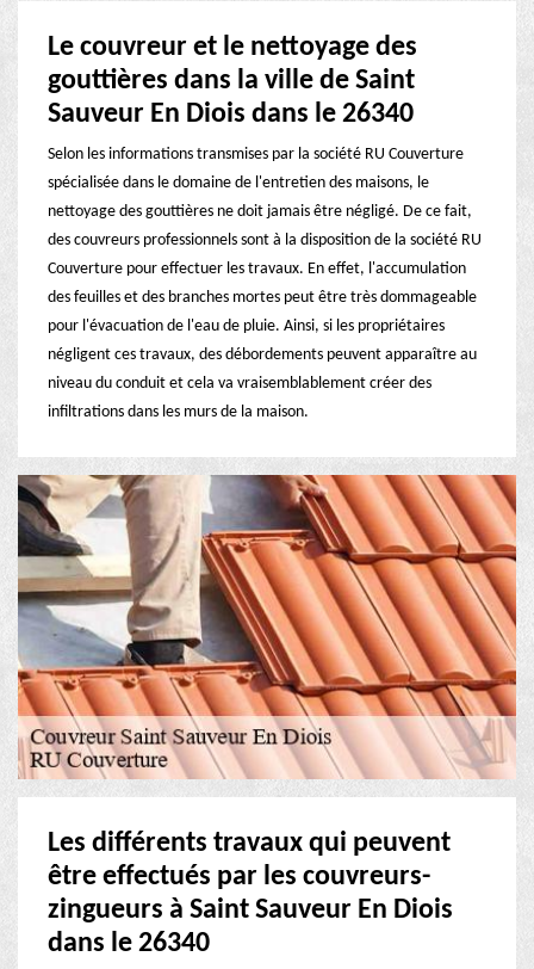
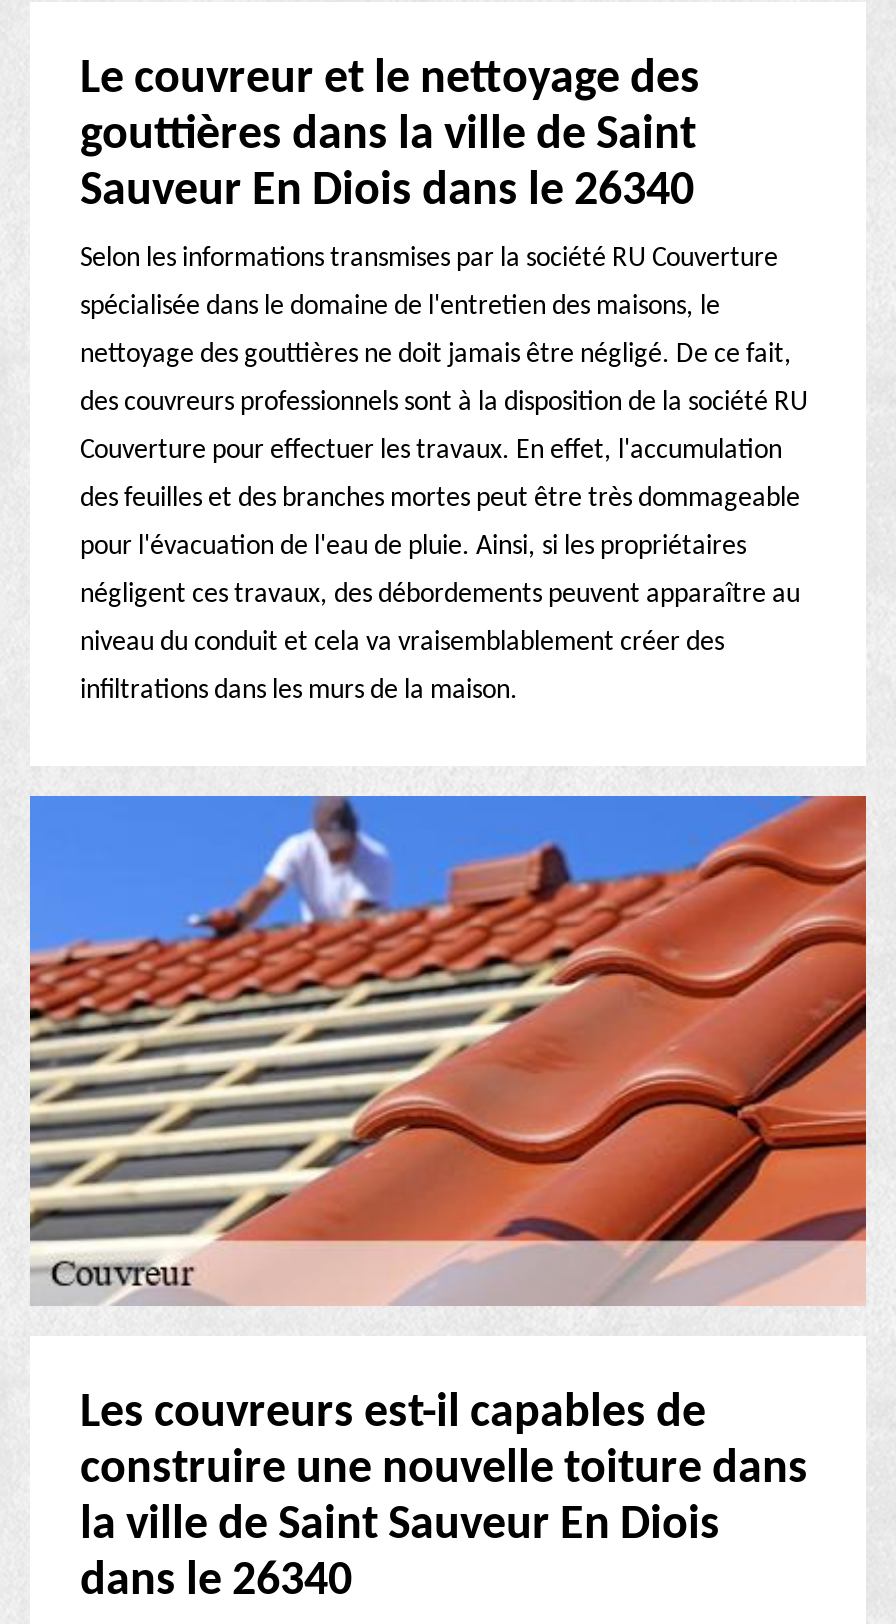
[17,474,517,779] [image] -> [28,794,868,1306] [image]
[48,829,453,924] Les différents travaux qui peuvent | être effectués par les couvreurs- | zingueurs à Saint Sauveur En Diois -> [80,1389,808,1549] Les couvreurs est-il capables de | construire une nouvelle toiture dans | la ville de Saint Sauveur En Diois

